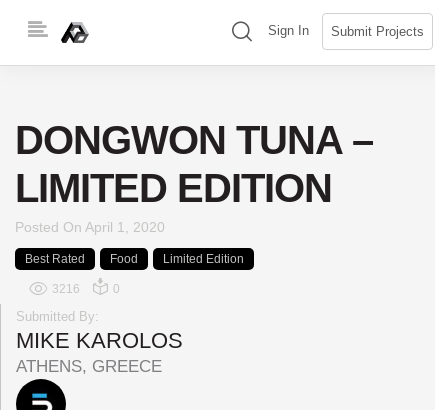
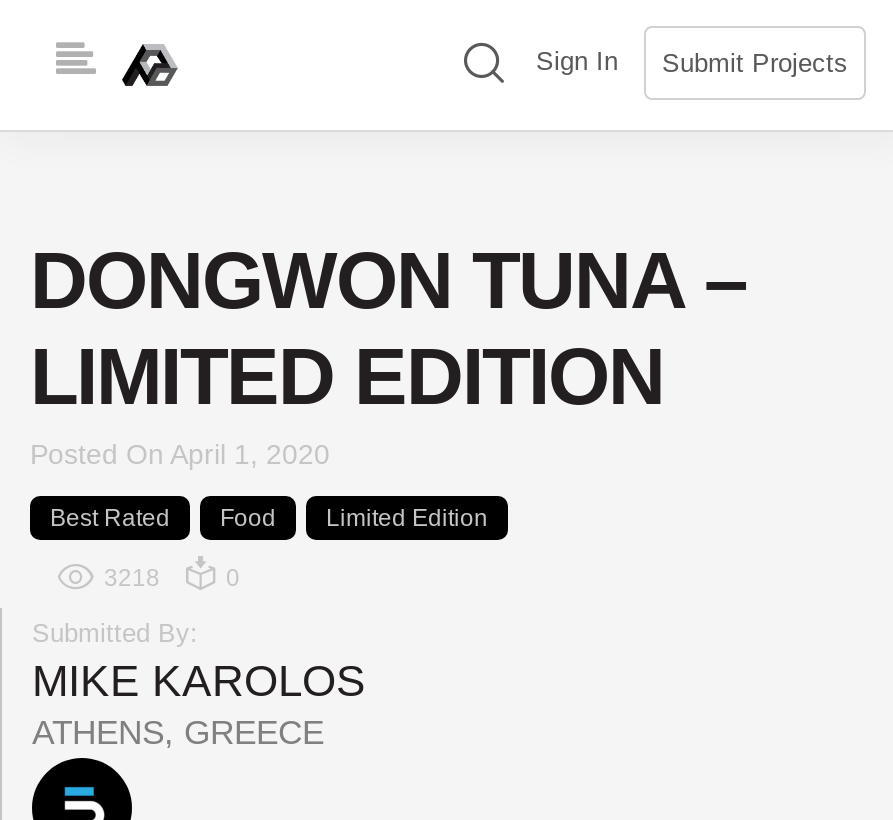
[52,281,80,295] 3216 -> [104,563,160,591] 3218

